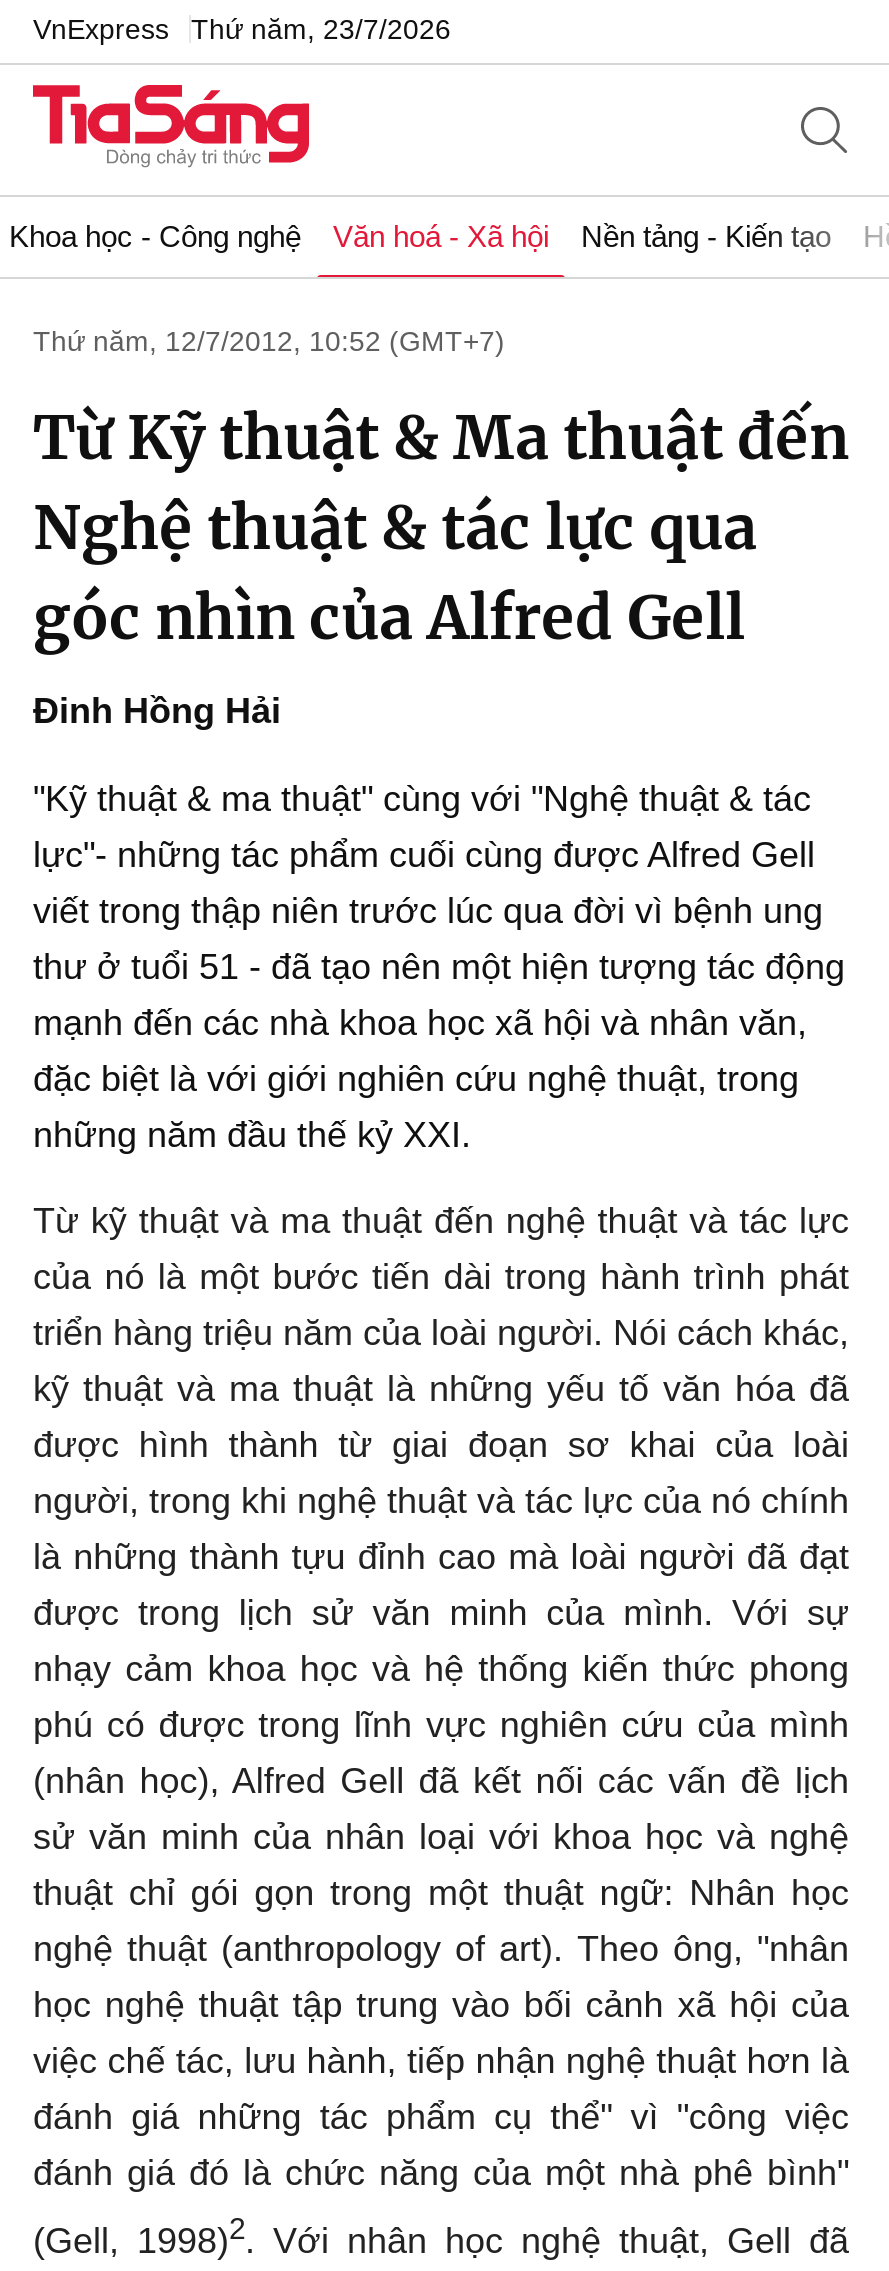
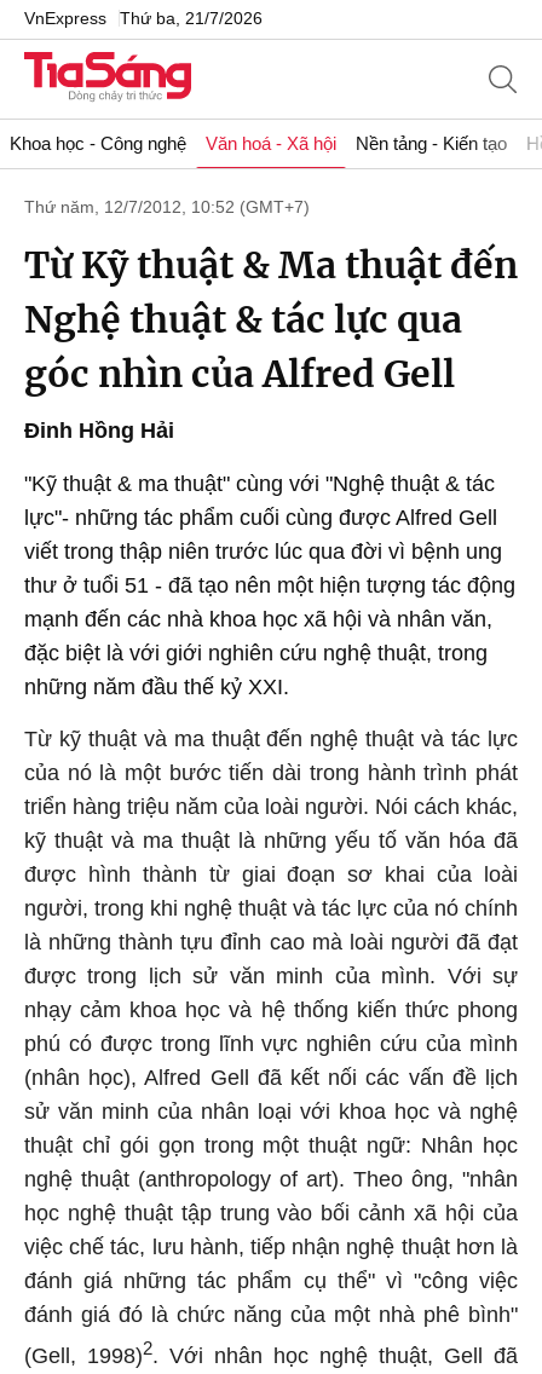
[33,12,451,44] VnExpress Thứ năm, 23/7/2026 -> [24,8,263,27] VnExpress Thứ ba, 21/7/2026

